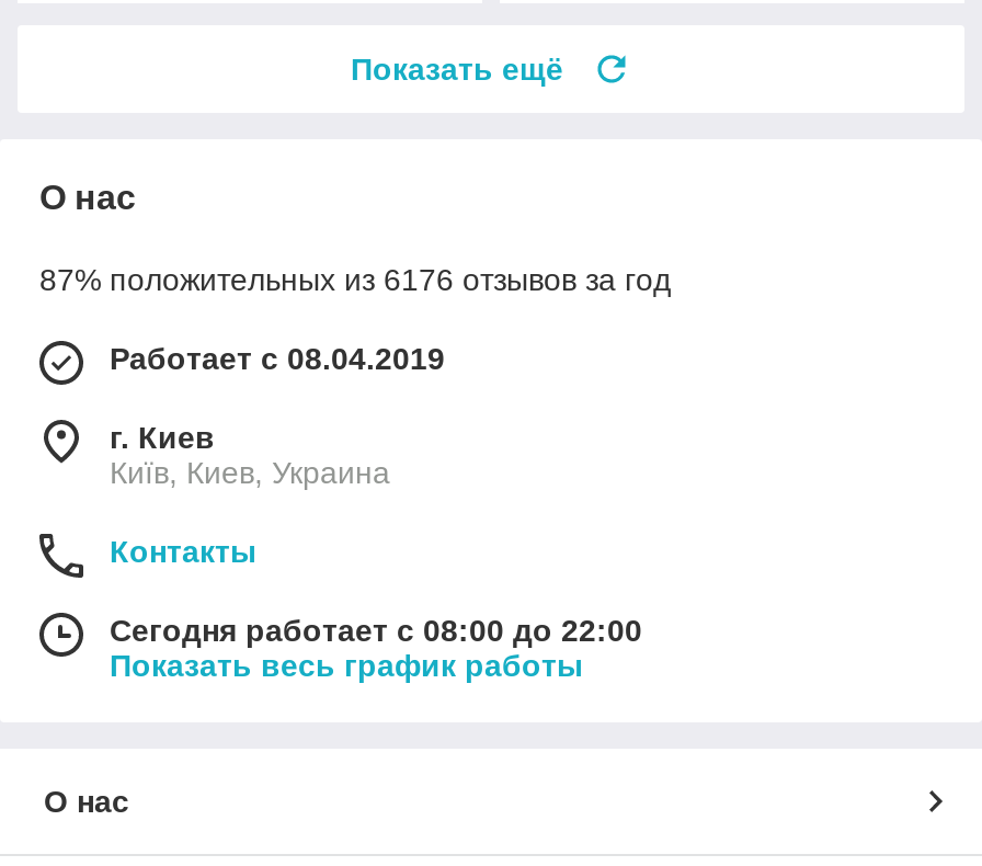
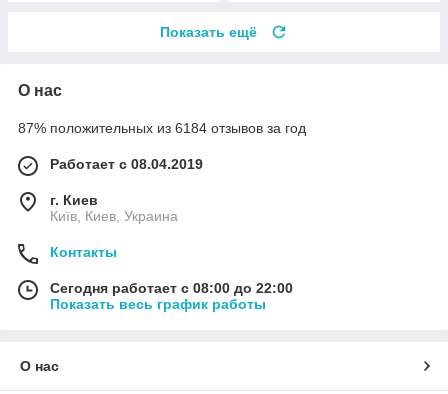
[39,262,671,297] 87% положительных из 6176 отзывов за год -> [18,120,306,136] 87% положительных из 6184 отзывов за год

